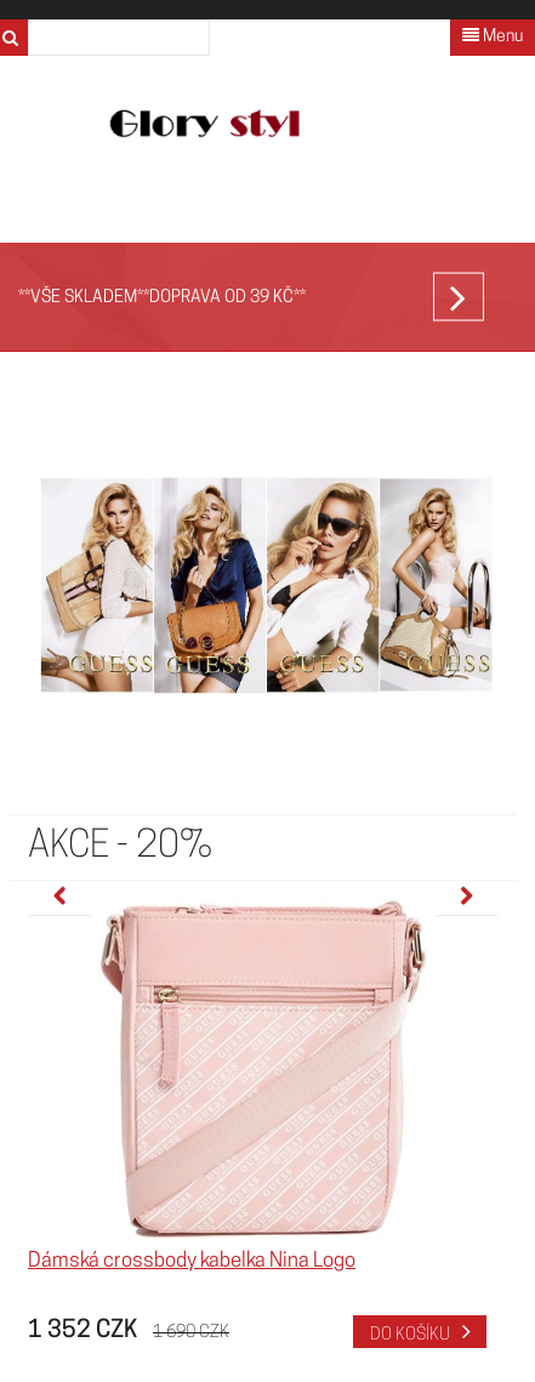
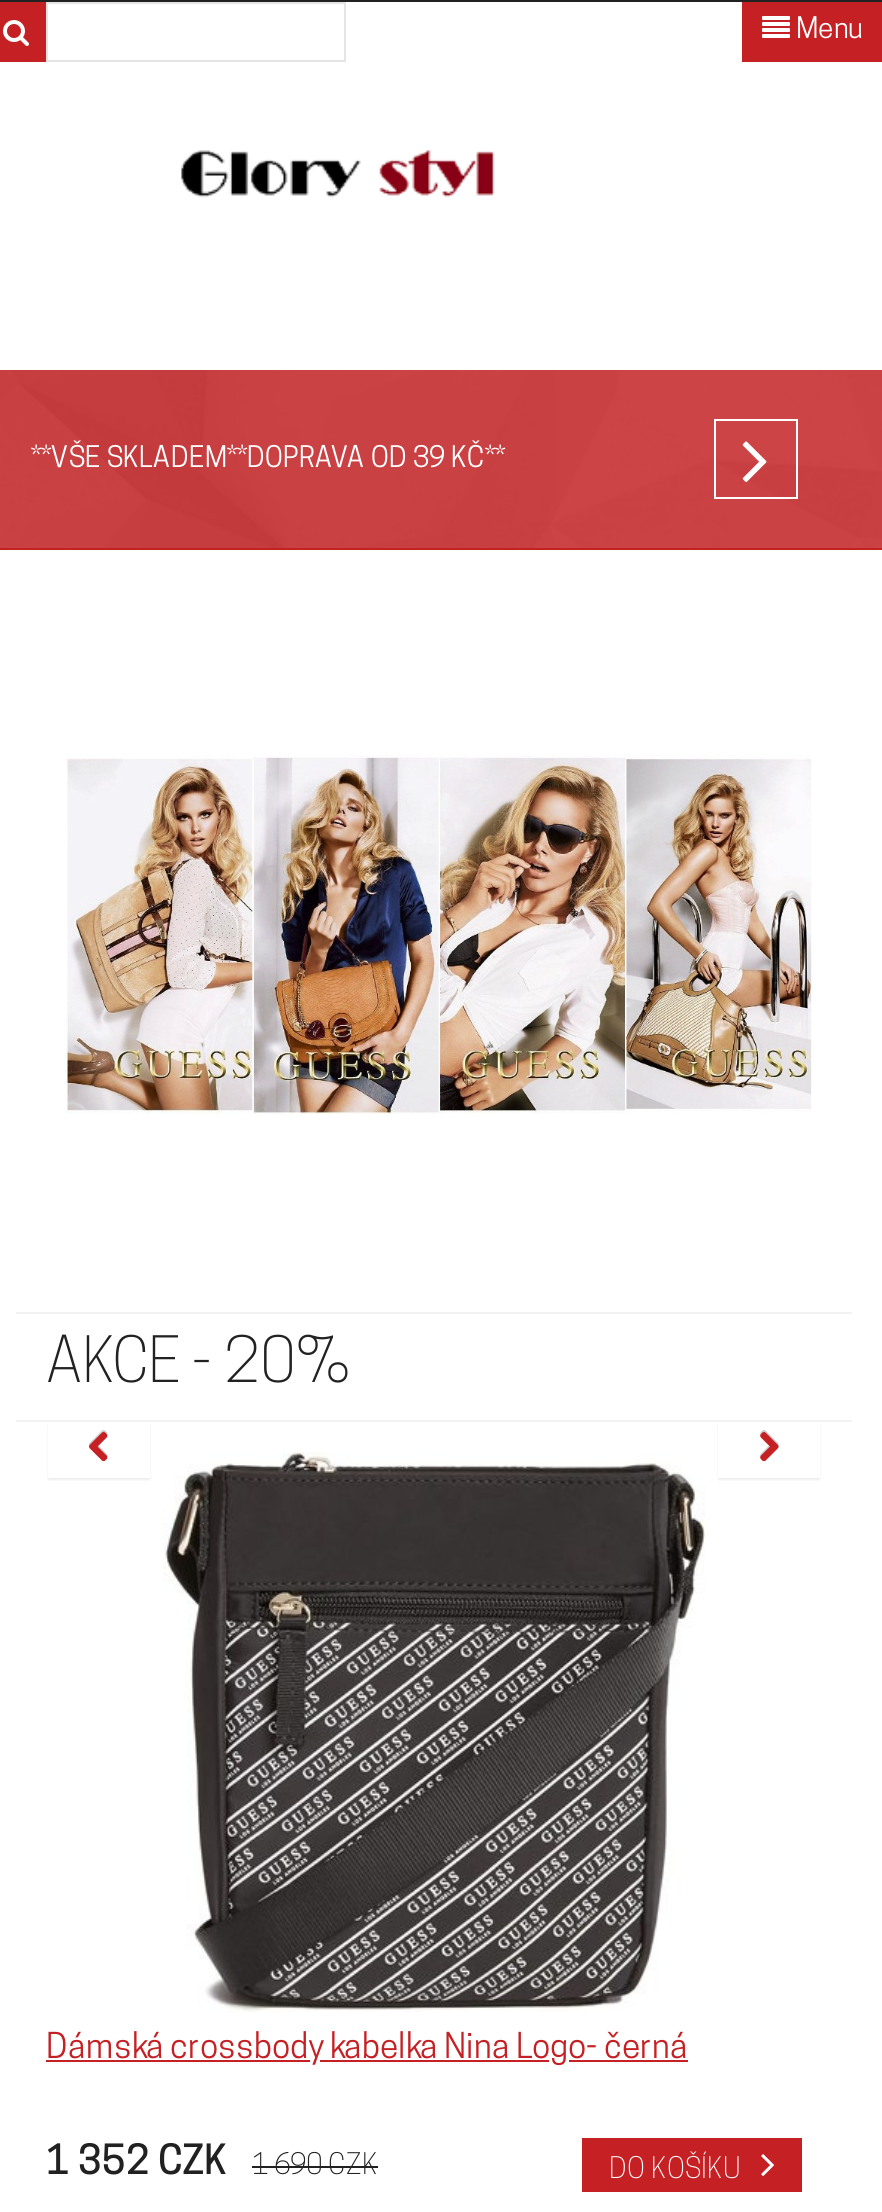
[28,900,427,1271] [image] | Dámská crossbody kabelka Nina Logo -> [46,1452,706,2065] [image] | Dámská crossbody kabelka Nina Logo- černá

